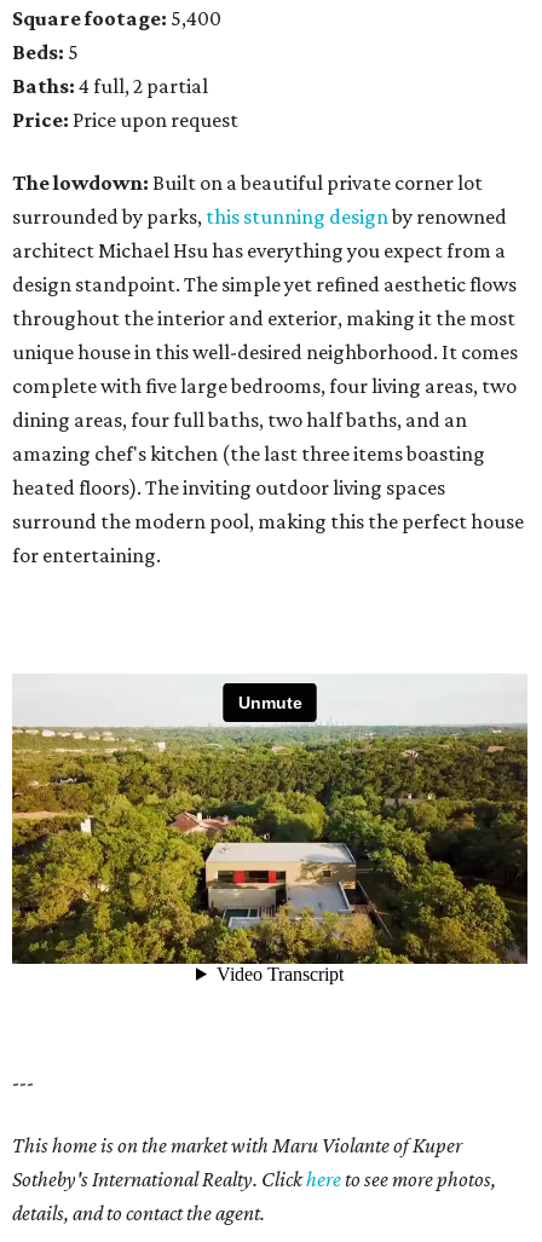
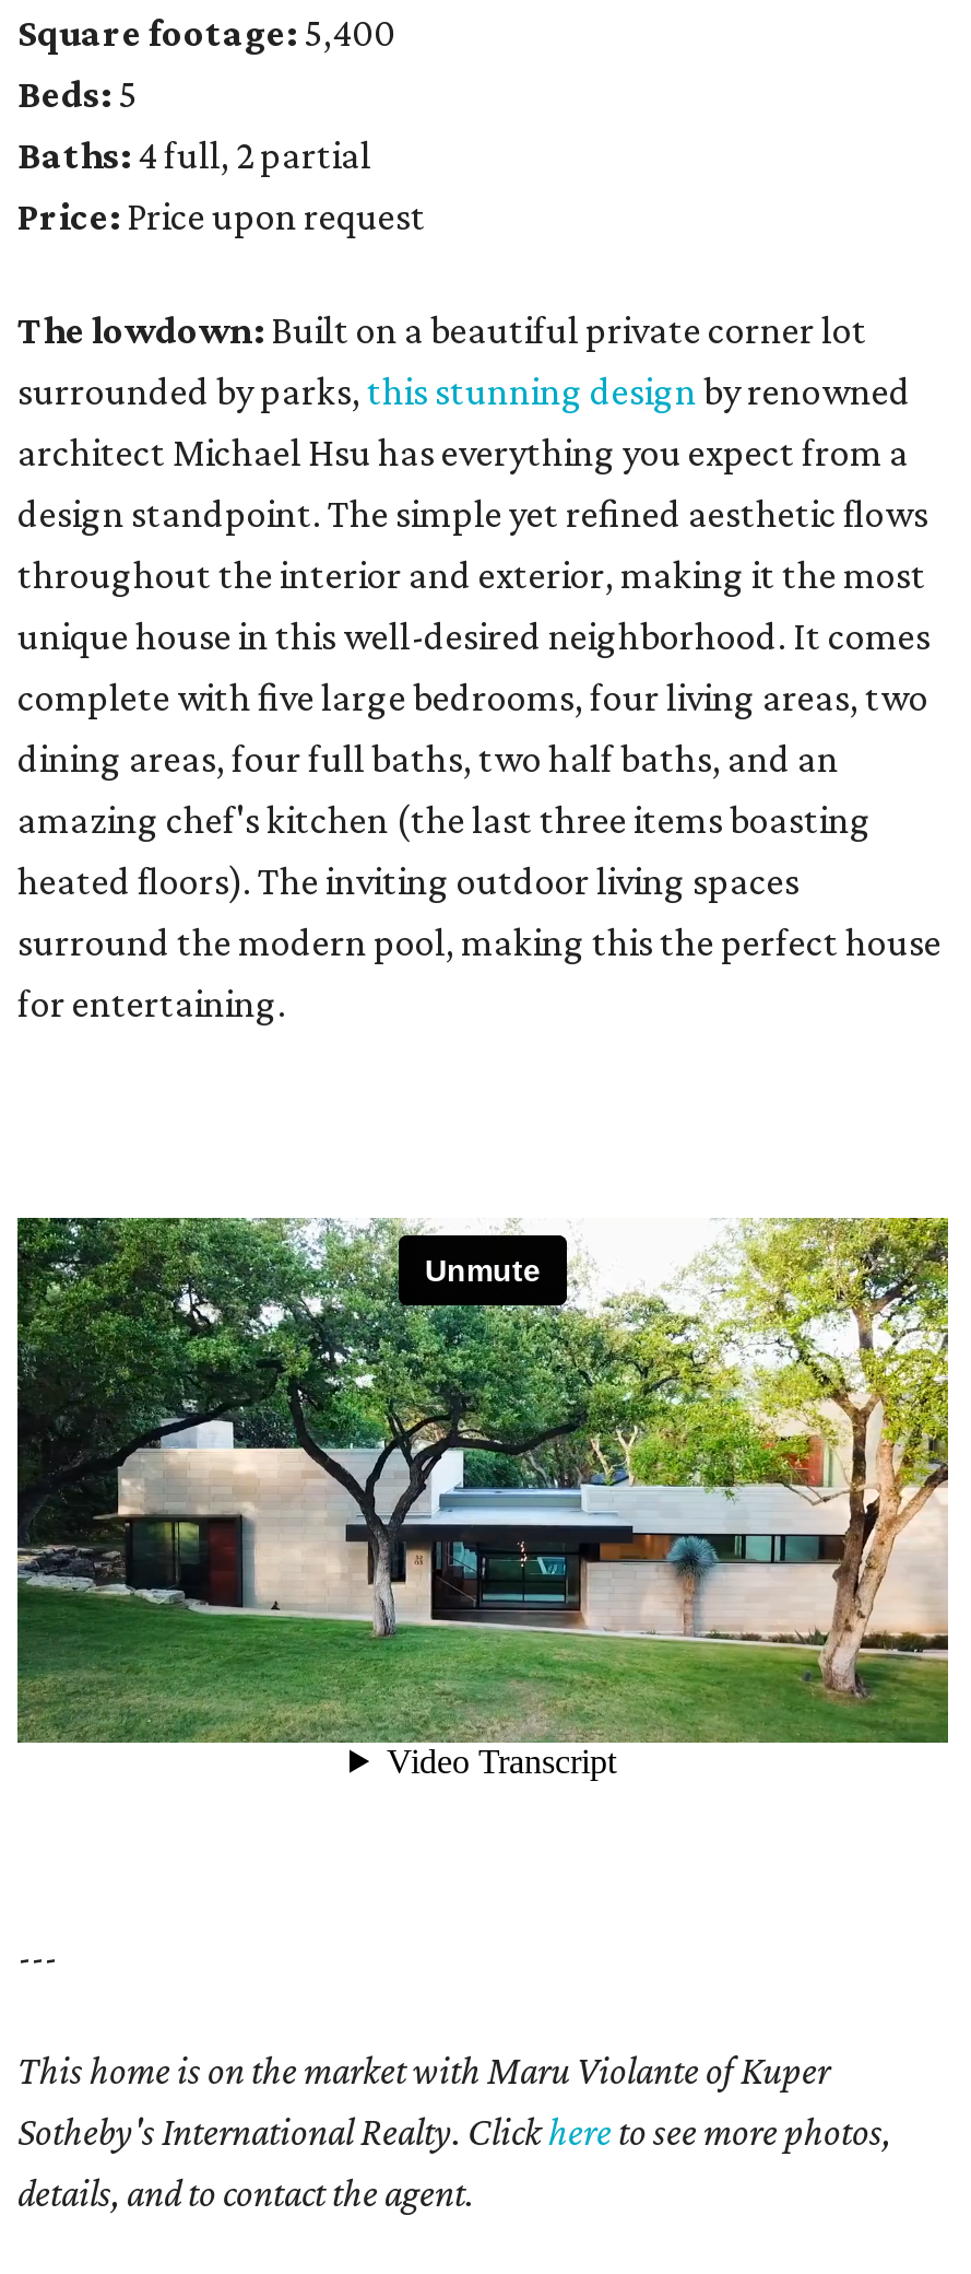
[11,674,529,965] [image] -> [15,1216,950,1745] [image]

